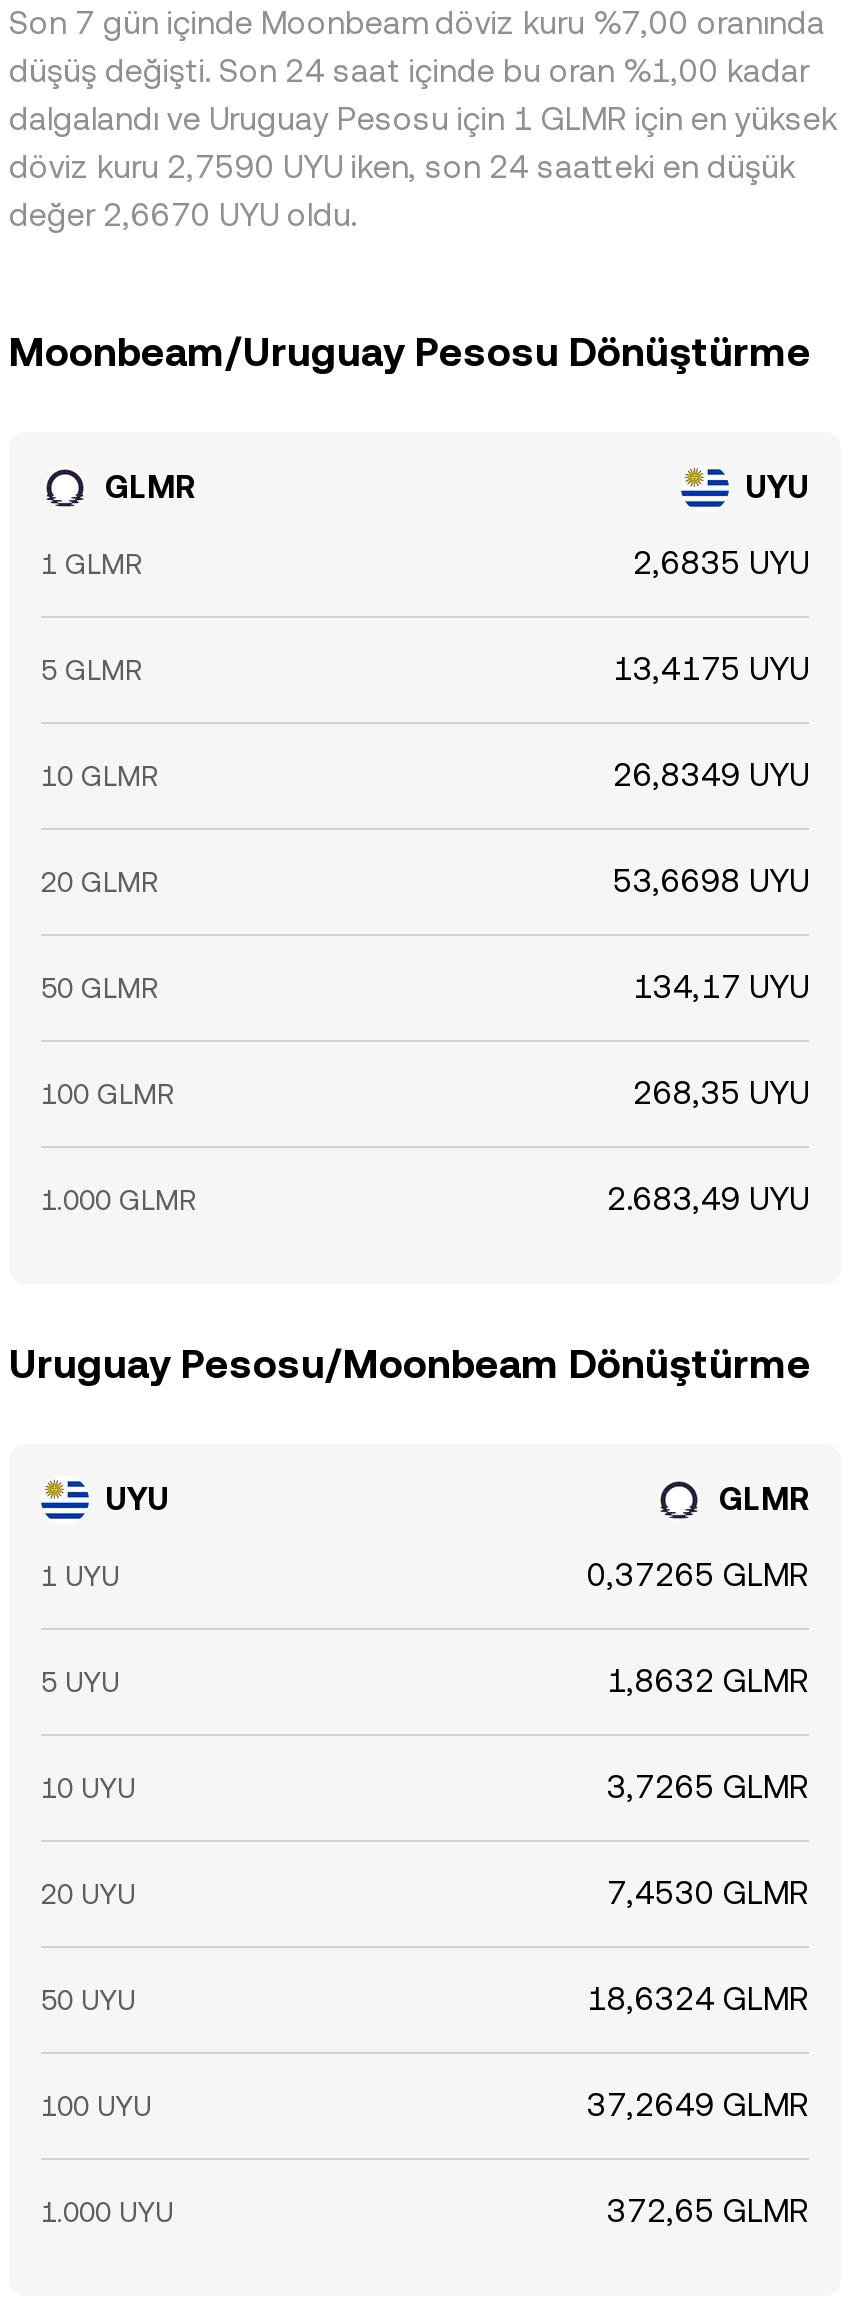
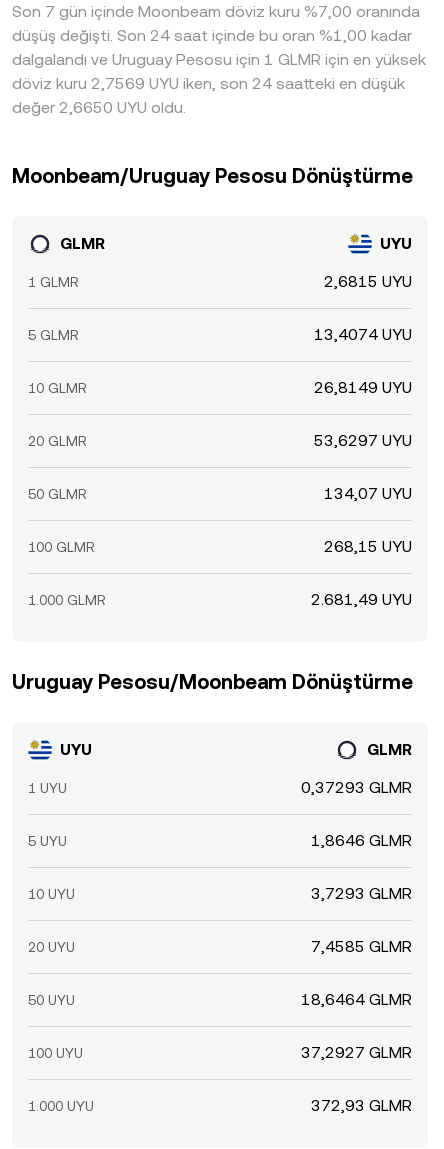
[9,148,795,186] döviz kuru 2,7590 UYU iken, son 24 saatteki en düşük -> [12,74,405,93] döviz kuru 2,7569 UYU iken, son 24 saatteki en düşük
[9,196,357,234] değer 2,6670 UYU oldu. -> [12,98,186,117] değer 2,6650 UYU oldu.
[633,544,809,582] 2,6835 UYU -> [324,272,412,291] 2,6815 UYU
[613,650,809,688] 13,4175 UYU -> [314,325,412,344] 13,4074 UYU
[613,756,809,794] 26,8349 UYU -> [314,378,412,397] 26,8149 UYU
[613,862,809,900] 53,6698 UYU -> [314,431,412,450] 53,6297 UYU
[633,968,809,1006] 134,17 UYU -> [324,484,412,503] 134,07 UYU
[633,1074,809,1112] 268,35 UYU -> [324,537,412,556] 268,15 UYU
[607,1180,809,1218] 2.683,49 UYU -> [311,590,412,609] 2.681,49 UYU
[587,1556,809,1594] 0,37265 GLMR -> [301,778,412,797] 0,37293 GLMR
[607,1662,809,1700] 1,8632 GLMR -> [311,831,412,850] 1,8646 GLMR
[607,1768,809,1806] 3,7265 GLMR -> [311,884,412,903] 3,7293 GLMR
[607,1874,809,1912] 7,4530 GLMR -> [311,937,412,956] 7,4585 GLMR
[587,1980,809,2018] 18,6324 GLMR -> [301,990,412,1009] 18,6464 GLMR
[587,2086,809,2124] 37,2649 GLMR -> [301,1043,412,1062] 37,2927 GLMR
[607,2192,809,2230] 372,65 GLMR -> [311,1096,412,1115] 372,93 GLMR

